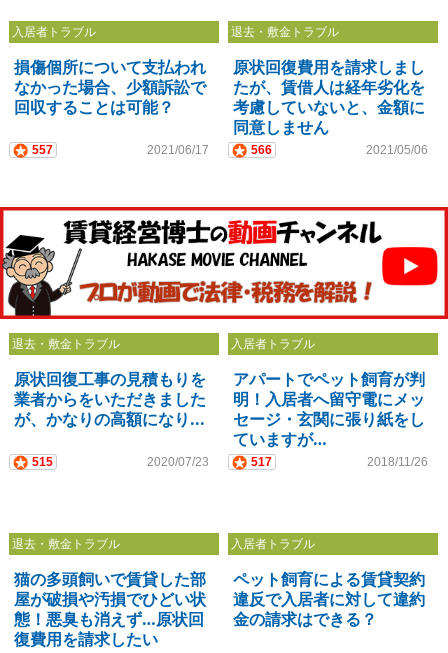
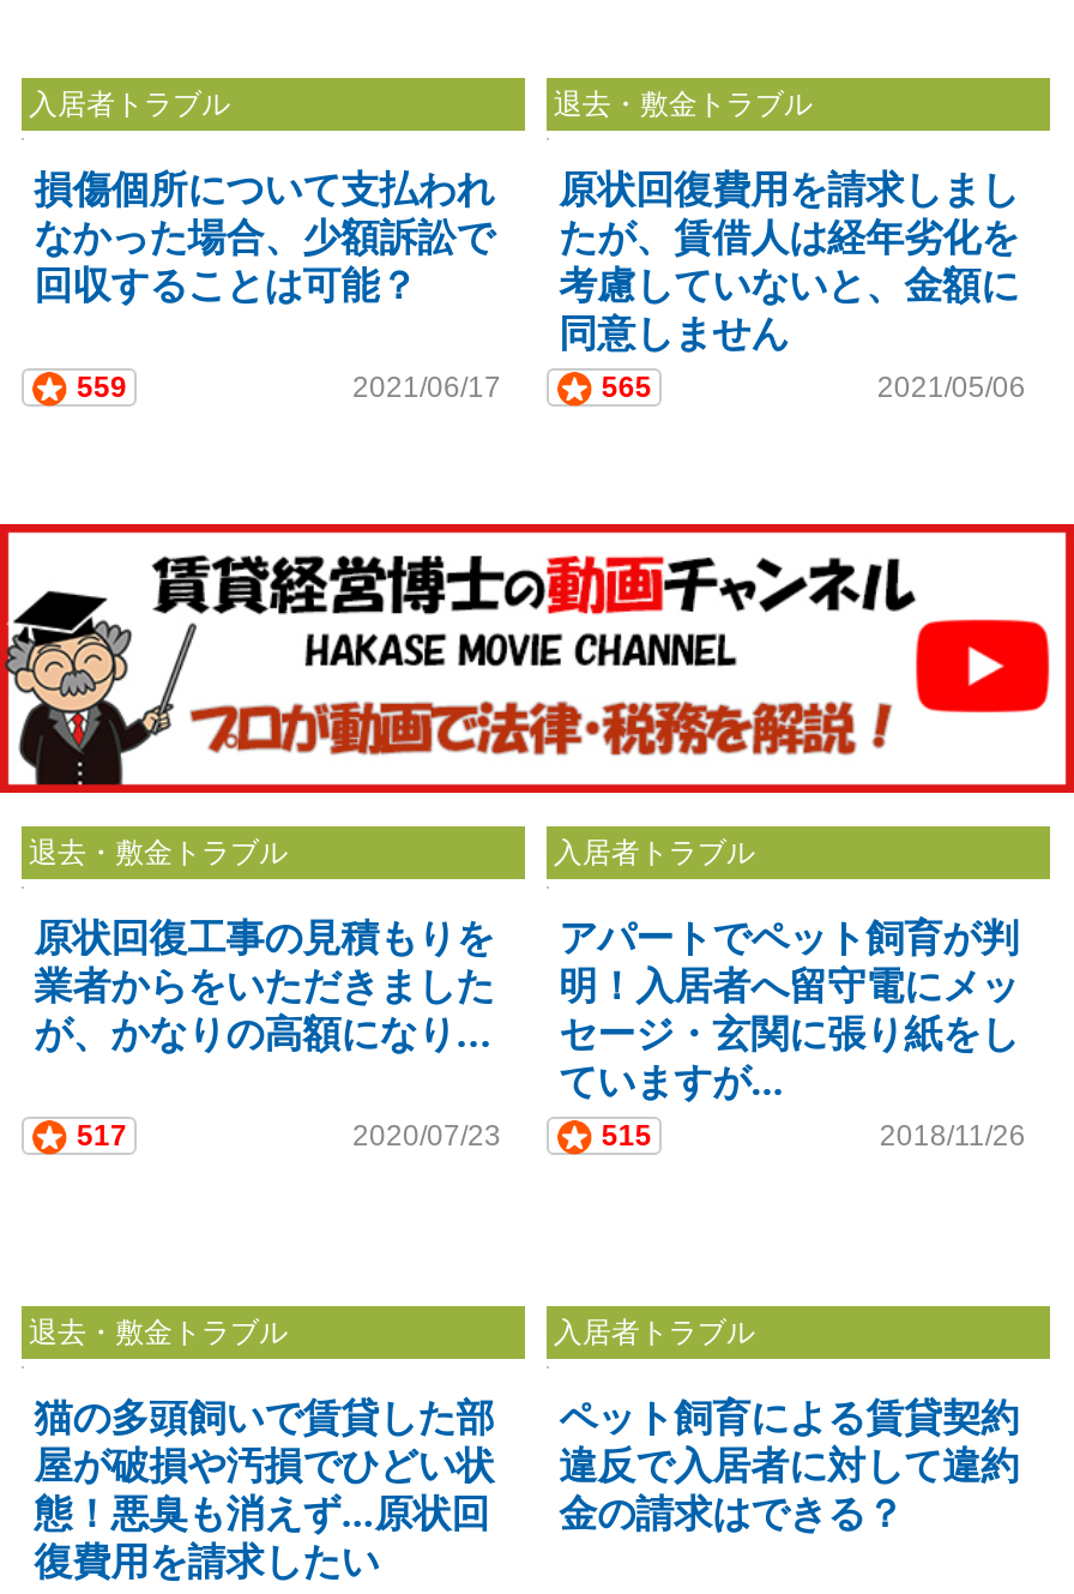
[32,143,53,157] 557 -> [77,370,127,403] 559
[251,143,272,157] 566 -> [601,370,652,403] 565
[32,455,53,469] 515 -> [77,1118,127,1152] 517
[251,455,272,469] 517 -> [601,1118,652,1152] 515

